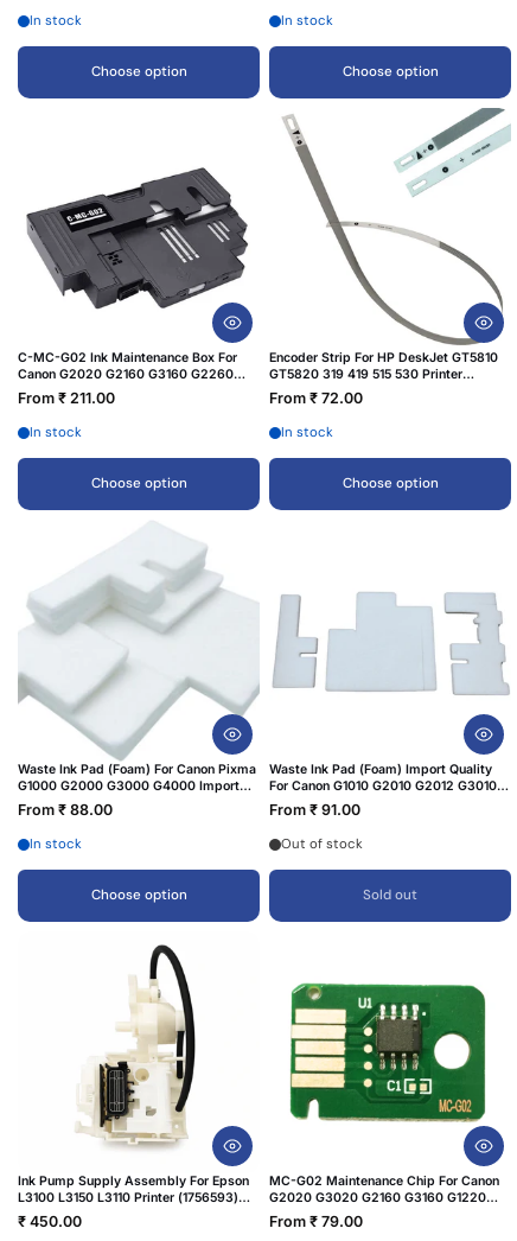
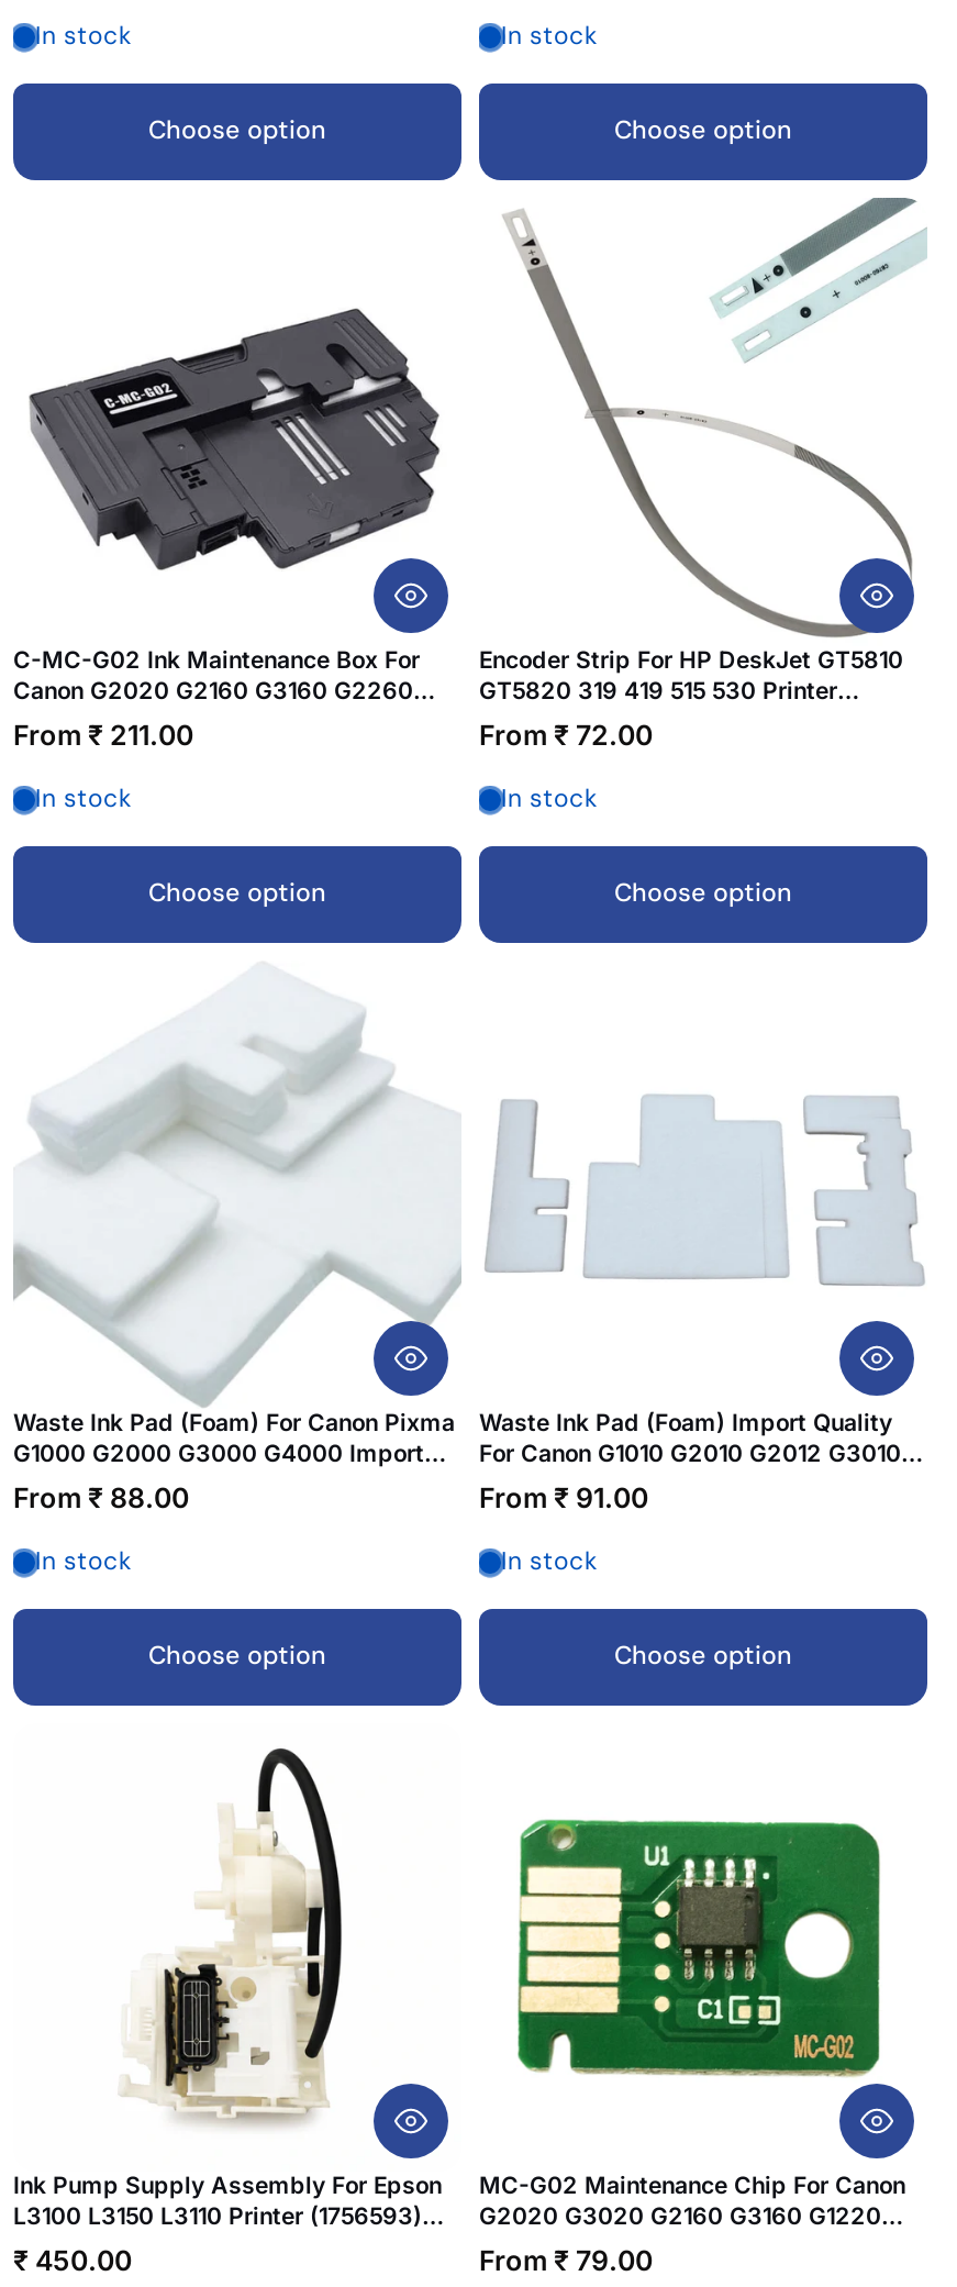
[281,835,363,853] Out of stock -> [501,1545,598,1578] In stock
[363,886,417,904] Sold out -> [614,1640,792,1673] Choose option

